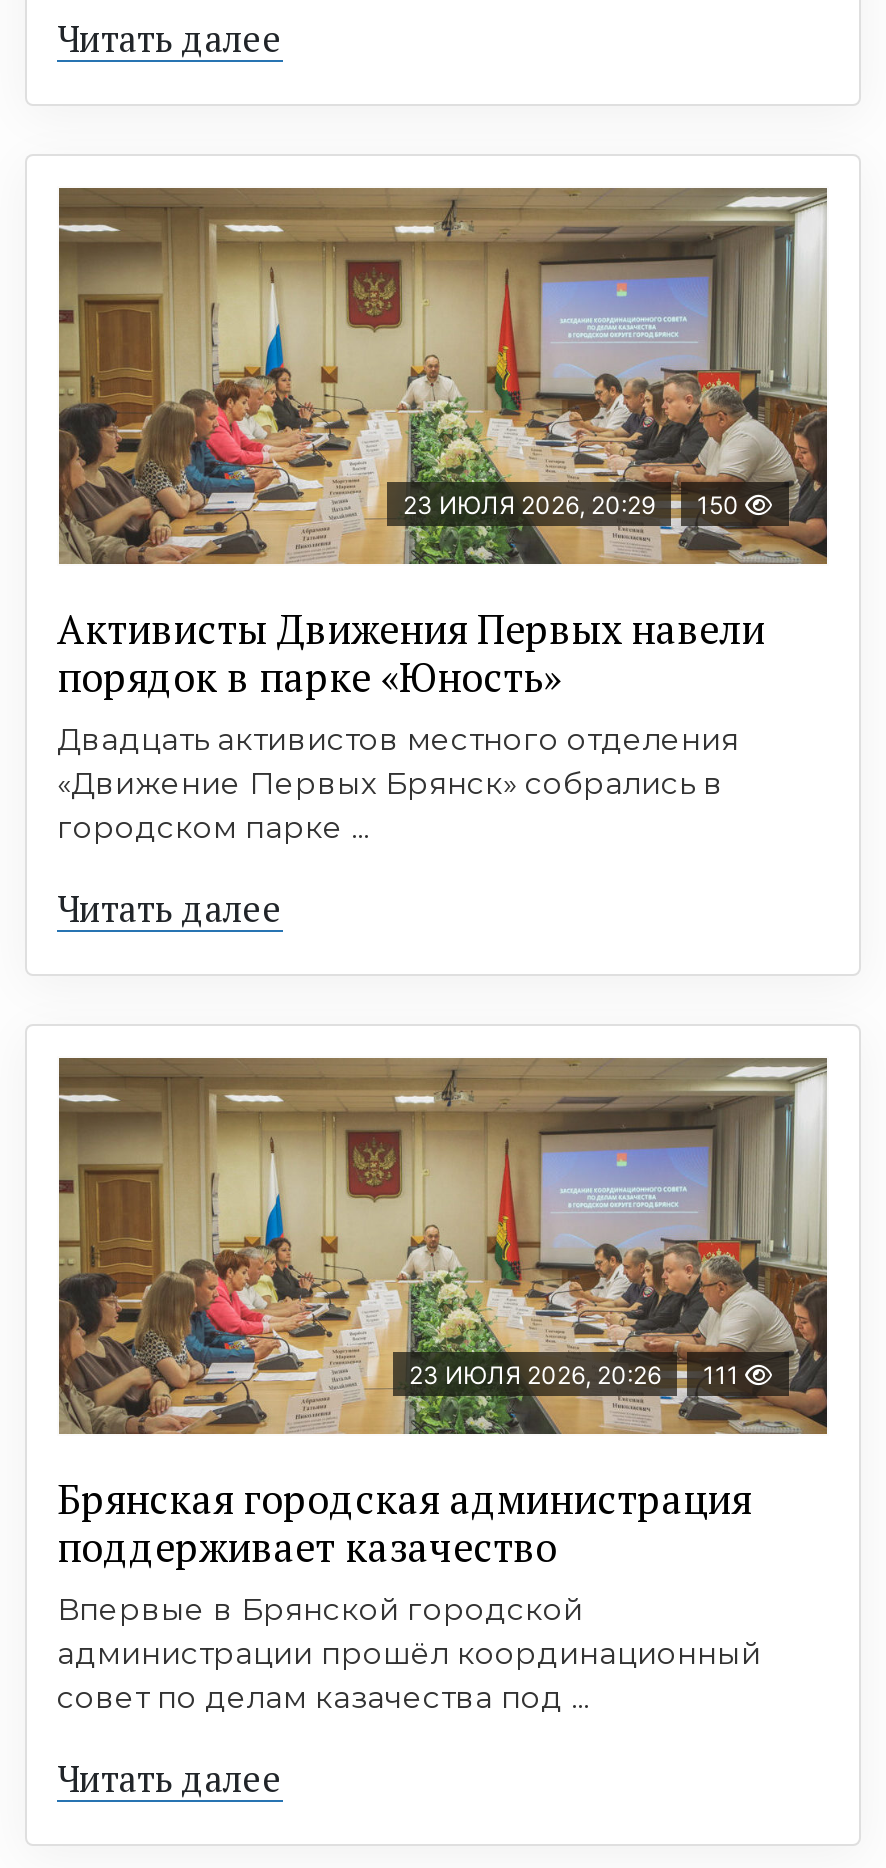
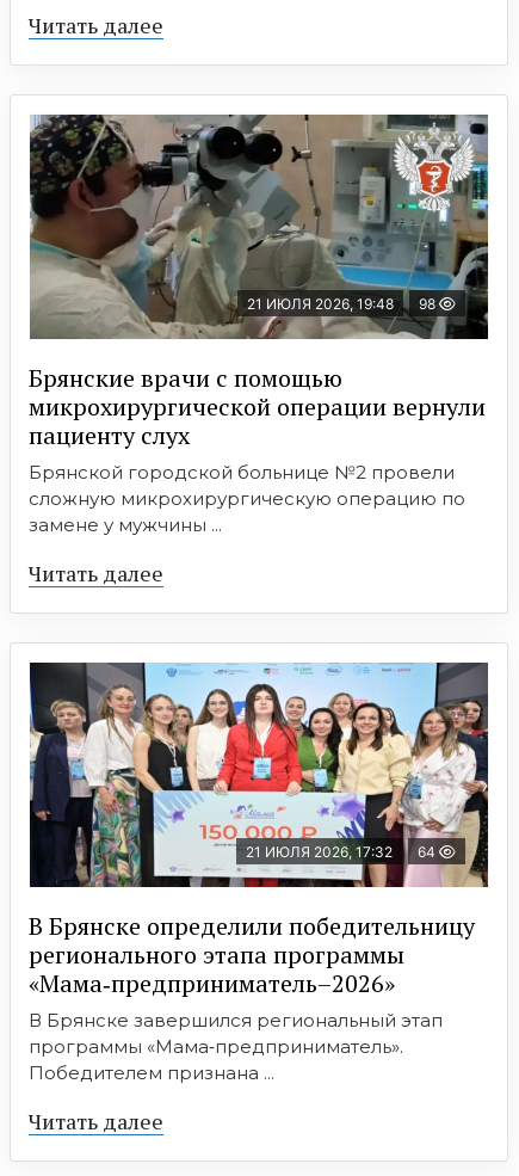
[57,186,829,566] [image] | 23 ИЮЛЯ 2026, 20:29 | 150 -> [30,113,488,340] [image] | 21 ИЮЛЯ 2026, 19:48 | 98
[57,603,765,847] Активисты Движения Первых навели | порядок в парке «Юность» | Двадцать активистов местного отделения | «Движение Первых Брянск» собрались в | городском парке ... -> [29,362,486,536] Брянские врачи с помощью | микрохирургической операции вернули | пациенту слух | Брянской городской больнице №2 провели | сложную микрохирургическую операцию по | замене у мужчины ...
[57,1056,827,1410] [image] | 23 ИЮЛЯ 2026, 20:26 | 111 -> [29,661,488,888] [image] | 21 ИЮЛЯ 2026, 17:32 | 64
[57,1473,761,1717] Брянская городская администрация | поддерживает казачество | Впервые в Брянской городской | администрации прошёл координационный | совет по делам казачества под ... -> [29,910,475,1084] В Брянске определили победительницу | регионального этапа программы | «Мама‑предприниматель–2026» | В Брянске завершился региональный этап | программы «Мама‑предприниматель». | Победителем признана ...

